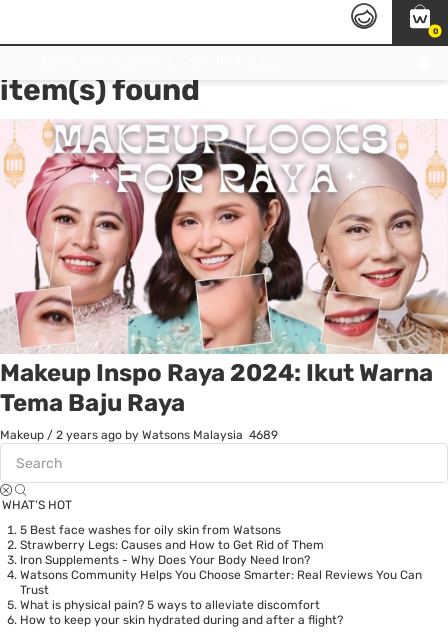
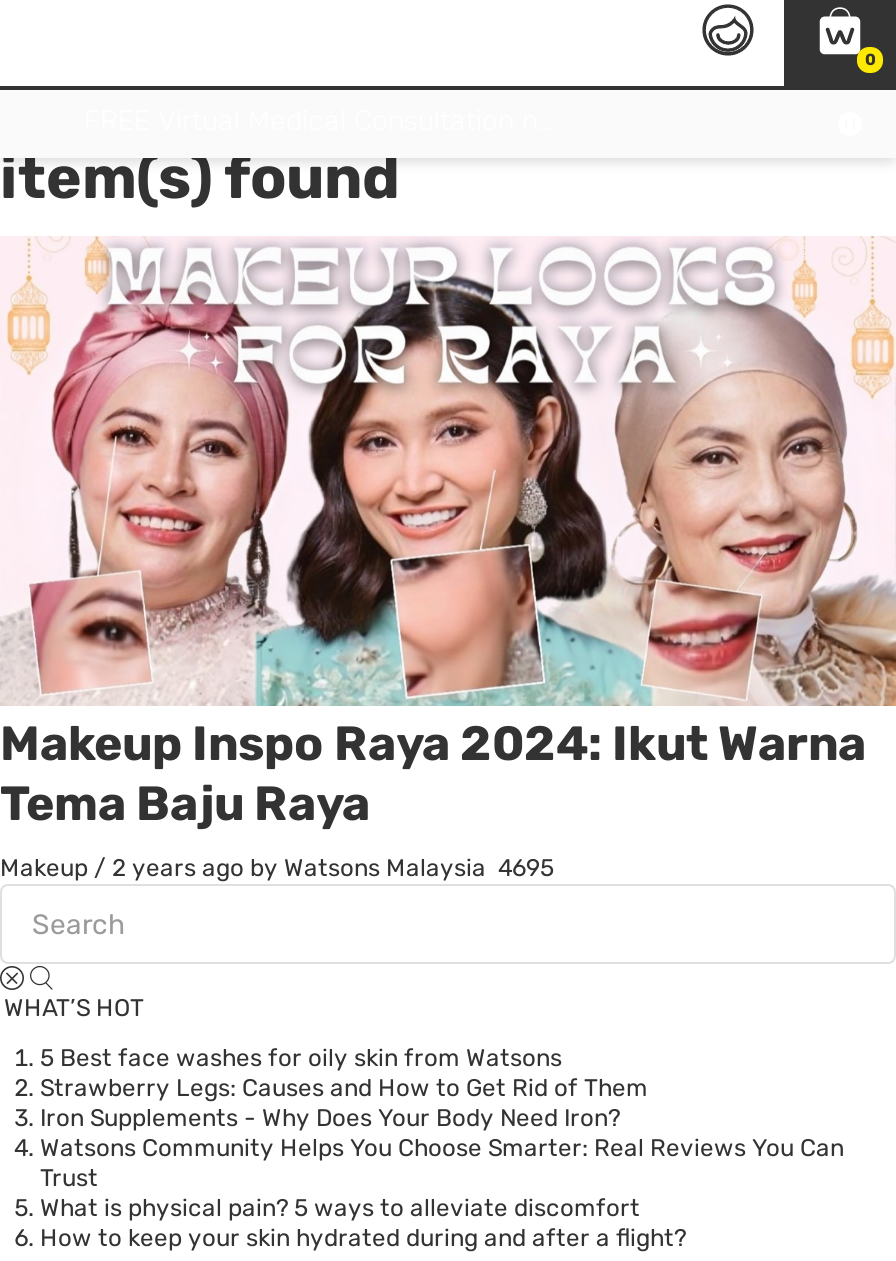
[0,428,278,442] Makeup / 2 years ago by Watsons Malaysia 4689 -> [0,854,554,882] Makeup / 2 years ago by Watsons Malaysia 4695

